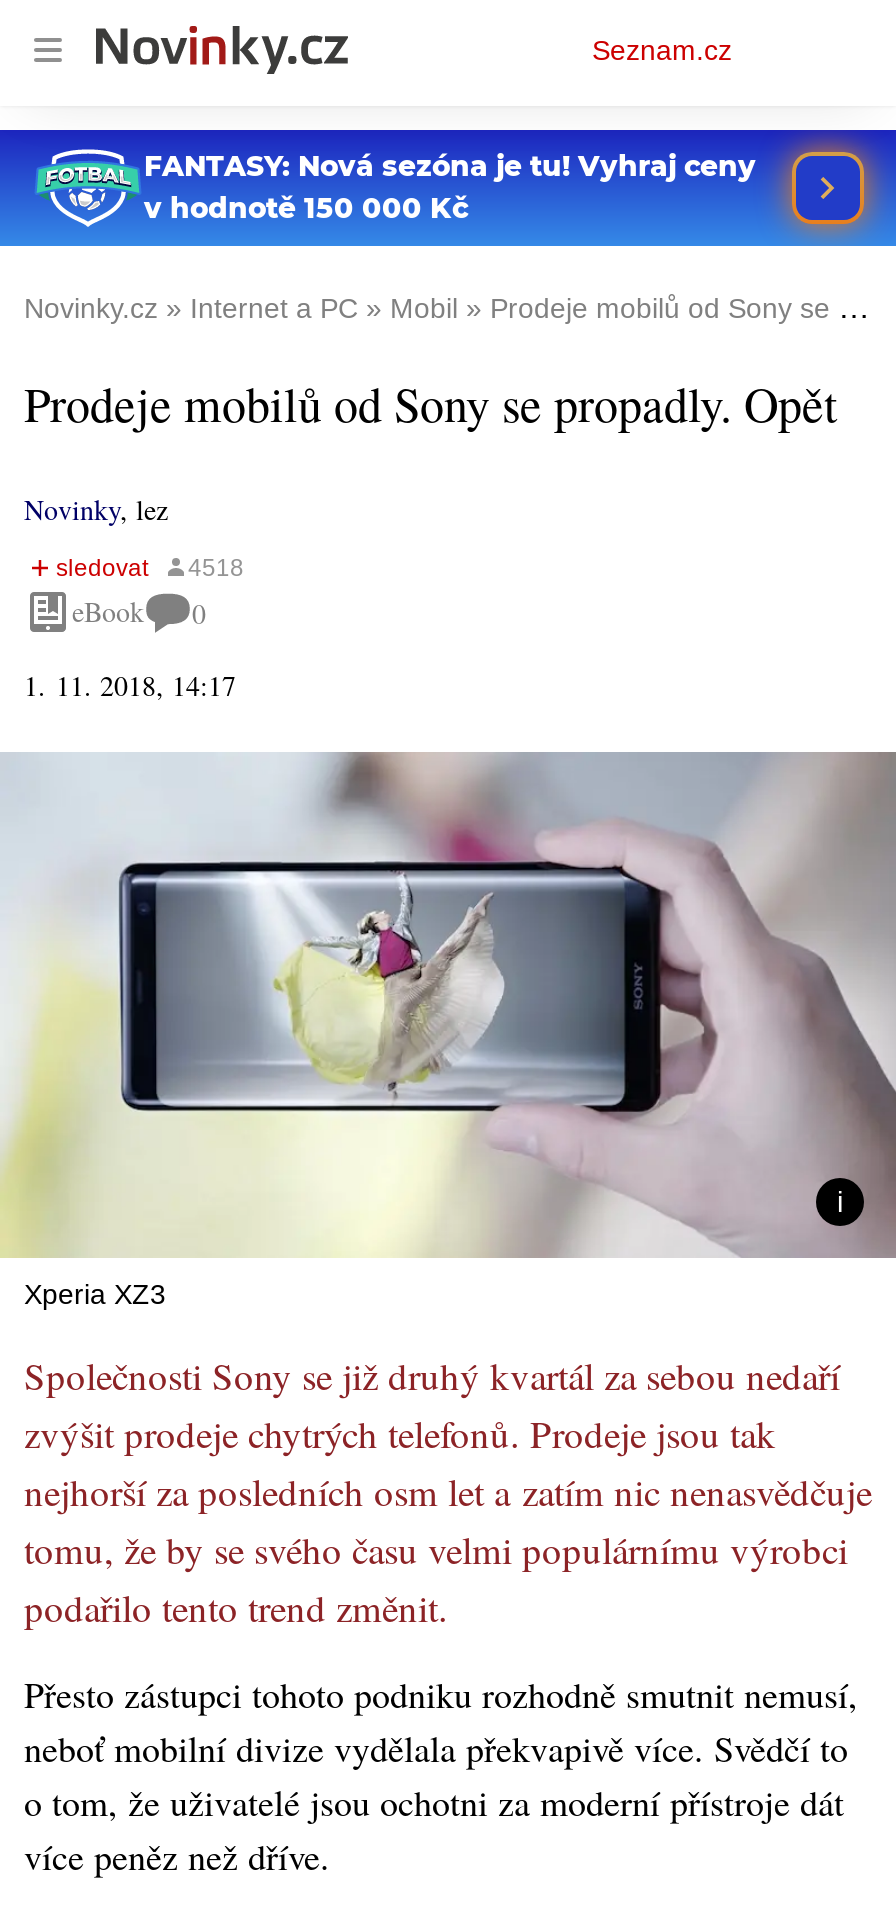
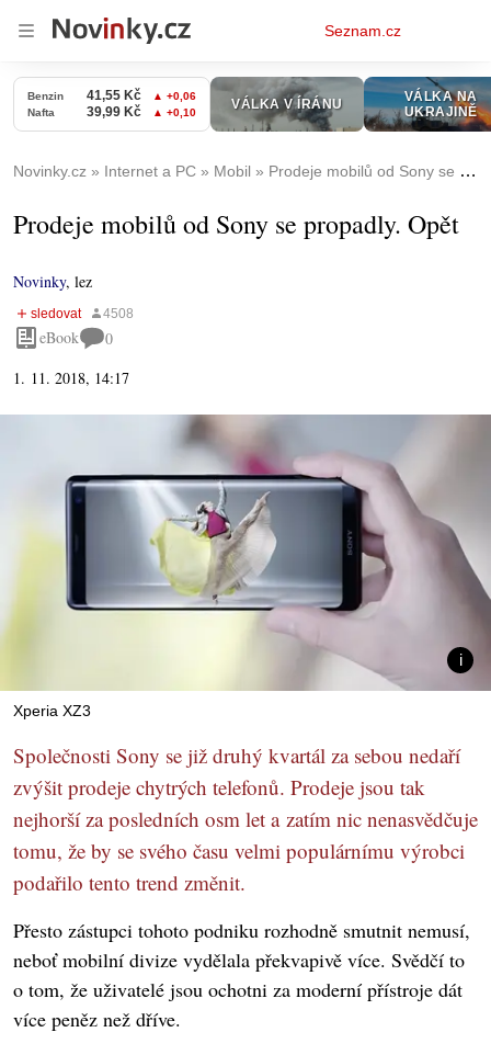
[6,128,890,248] [image] -> [3,75,488,137] [image]

